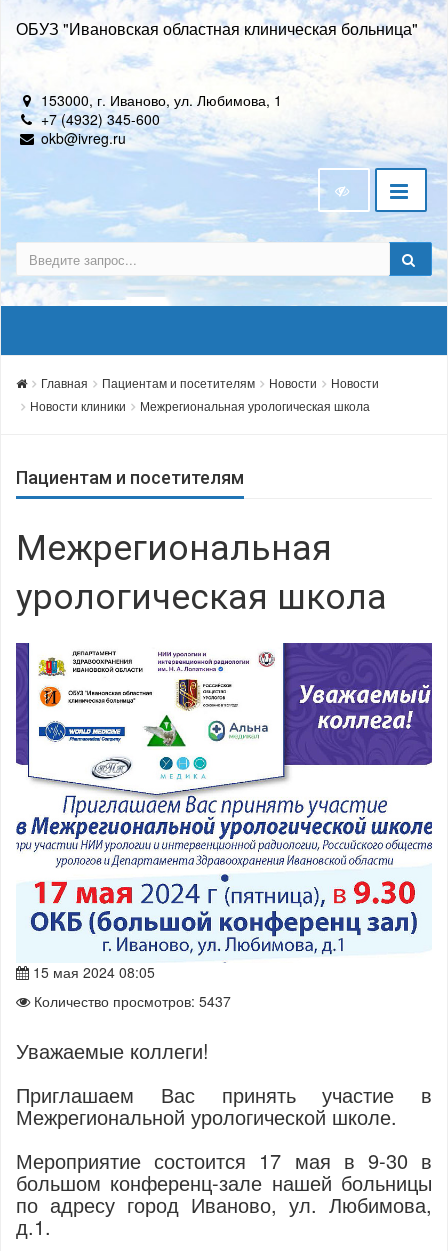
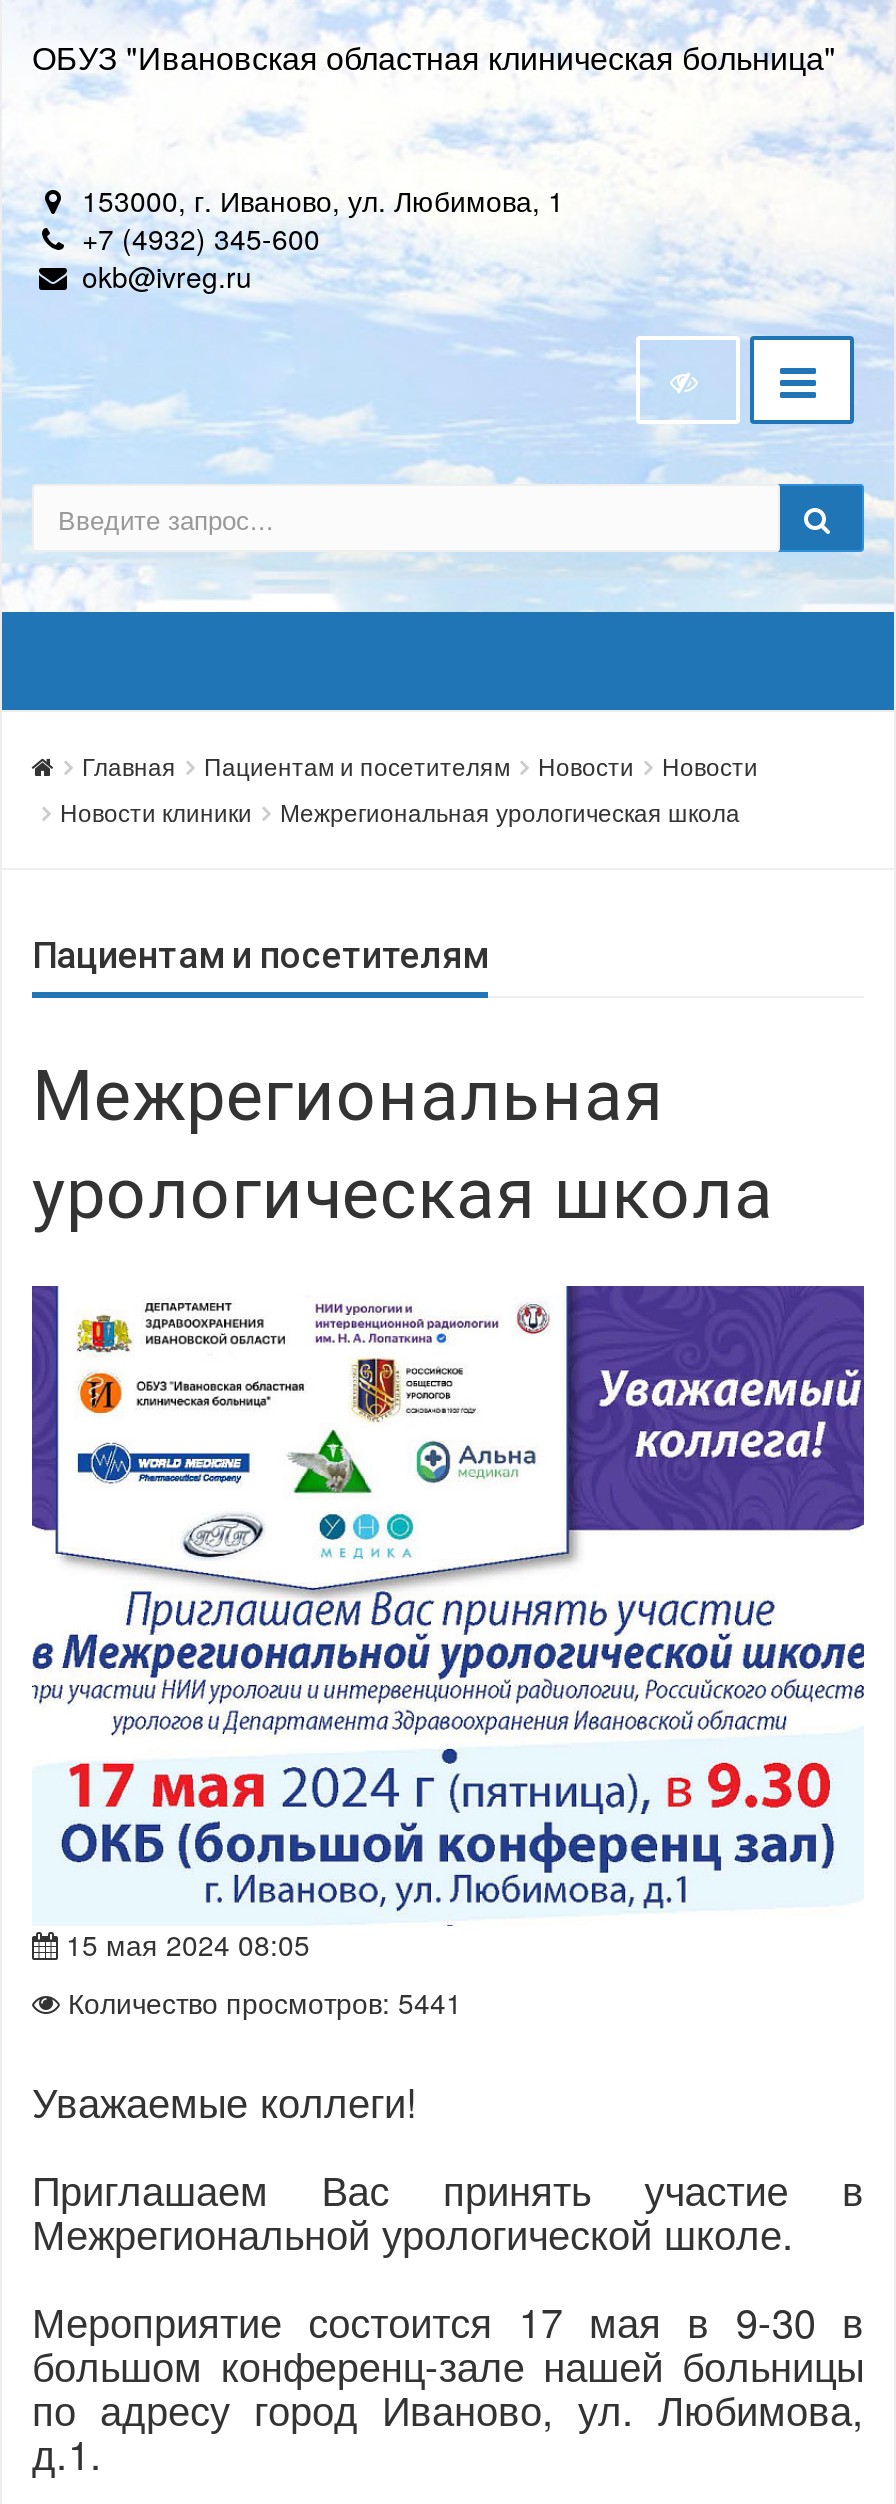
[30,991,231,1011] Количество просмотров: 5437 -> [60,1982,462,2022] Количество просмотров: 5441

